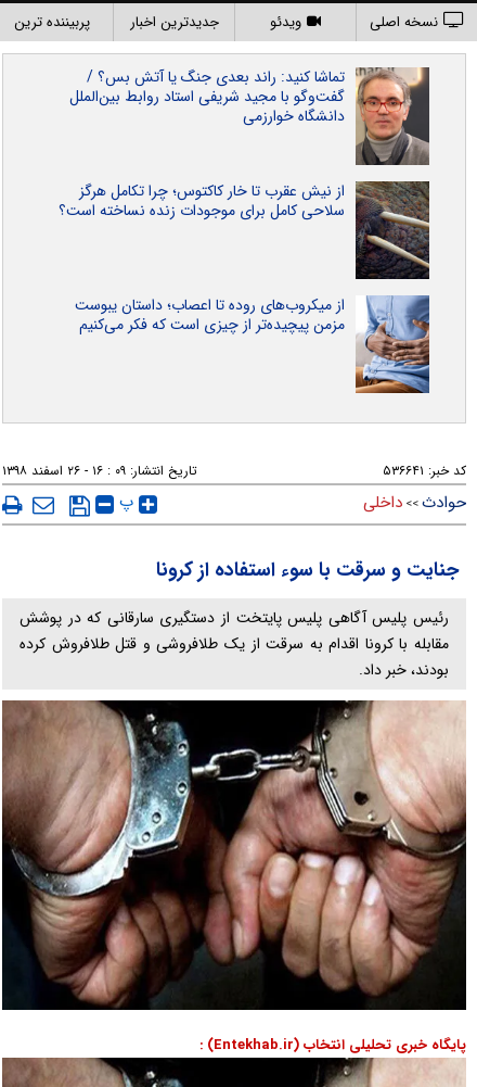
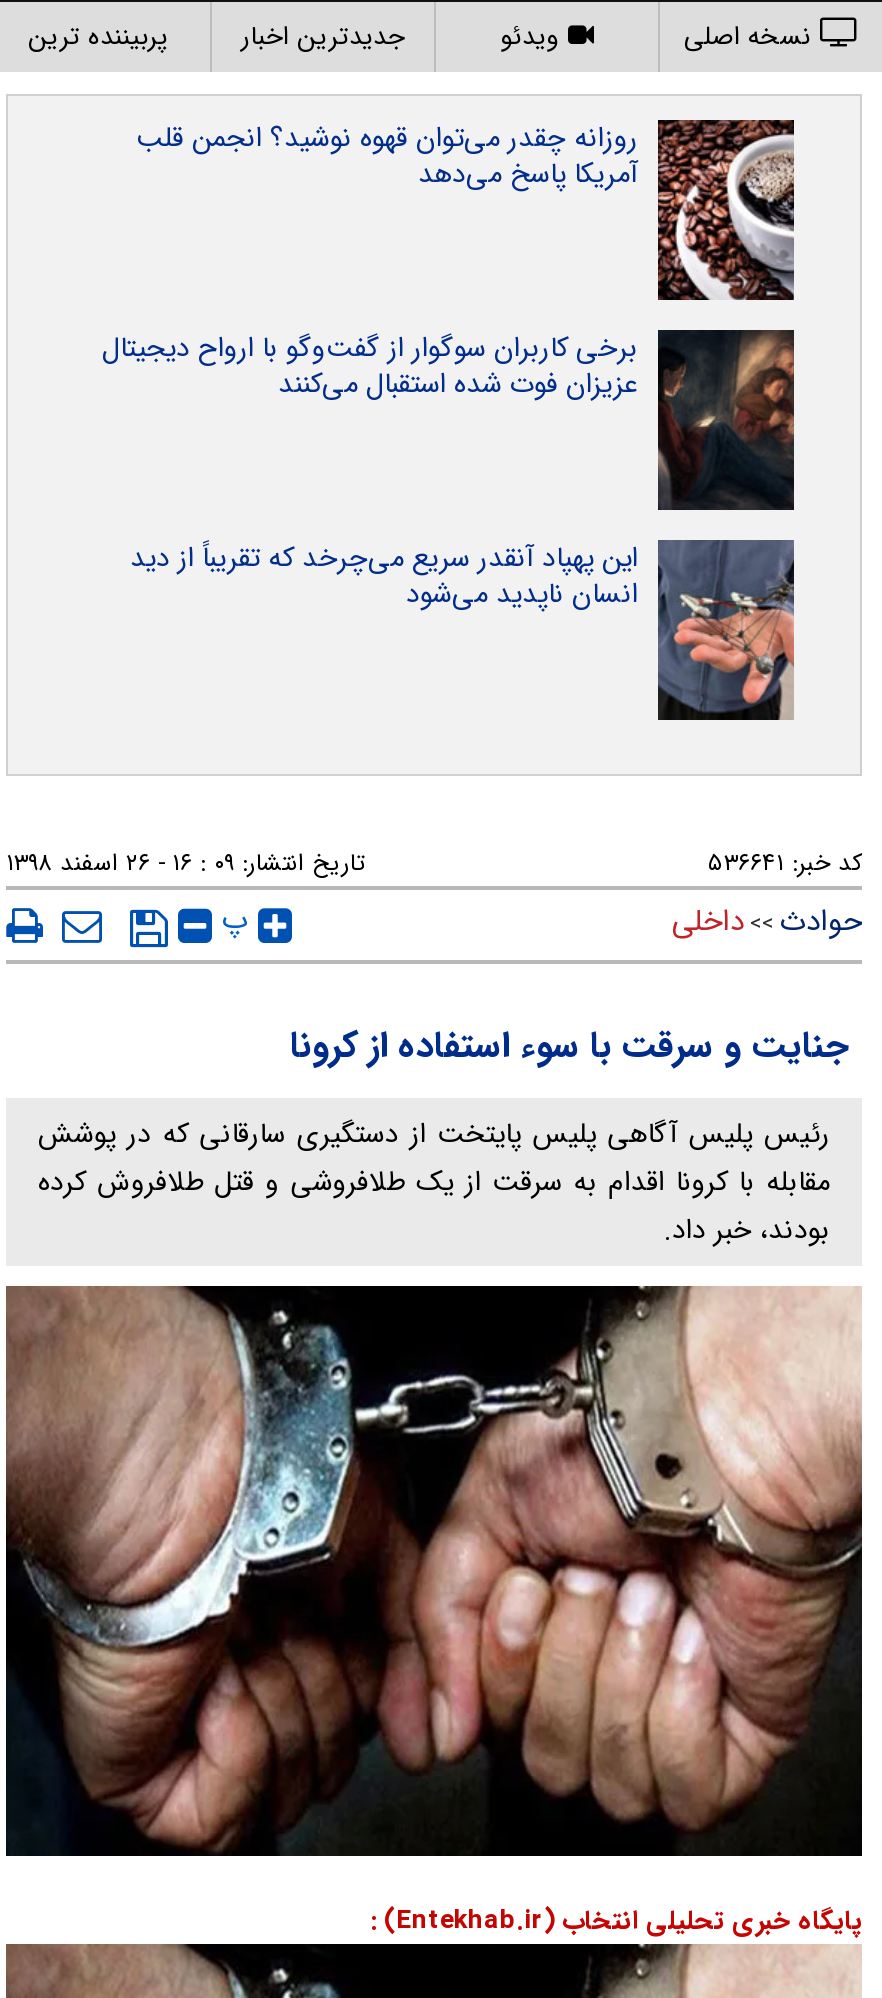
[69,65,429,166] [image] | تماشا کنید: راند بعدی جنگ یا آتش بس؟ / | گفت‌و‌گو با مجید شریفی استاد روابط بین‌الملل | دانشگاه خوارزمی -> [136,116,794,300] [image] | روزانه چقدر می‌توان قهوه نوشید؟ انجمن قلب | آمریکا پاسخ می‌دهد
[59,179,429,277] [image] | از نیش عقرب تا خار کاکتوس؛ چرا تکامل هرگز | سلاحی کامل برای موجودات زنده نساخته است؟ -> [102,326,794,504] [image] | برخی کاربران سوگوار از گفت‌وگو با ارواح دیجیتال | عزیزان فوت شده استقبال می‌کنند
[75,293,430,394] [image] | از میکروب‌های روده تا اعصاب؛ داستان یبوست | مزمن پیچیده‌تر از چیزی است که فکر می‌کنیم -> [130,536,796,722] [image] | این پهپاد آنقدر سریع می‌چرخد که تقریباً از دید | انسان ناپدید می‌شود

